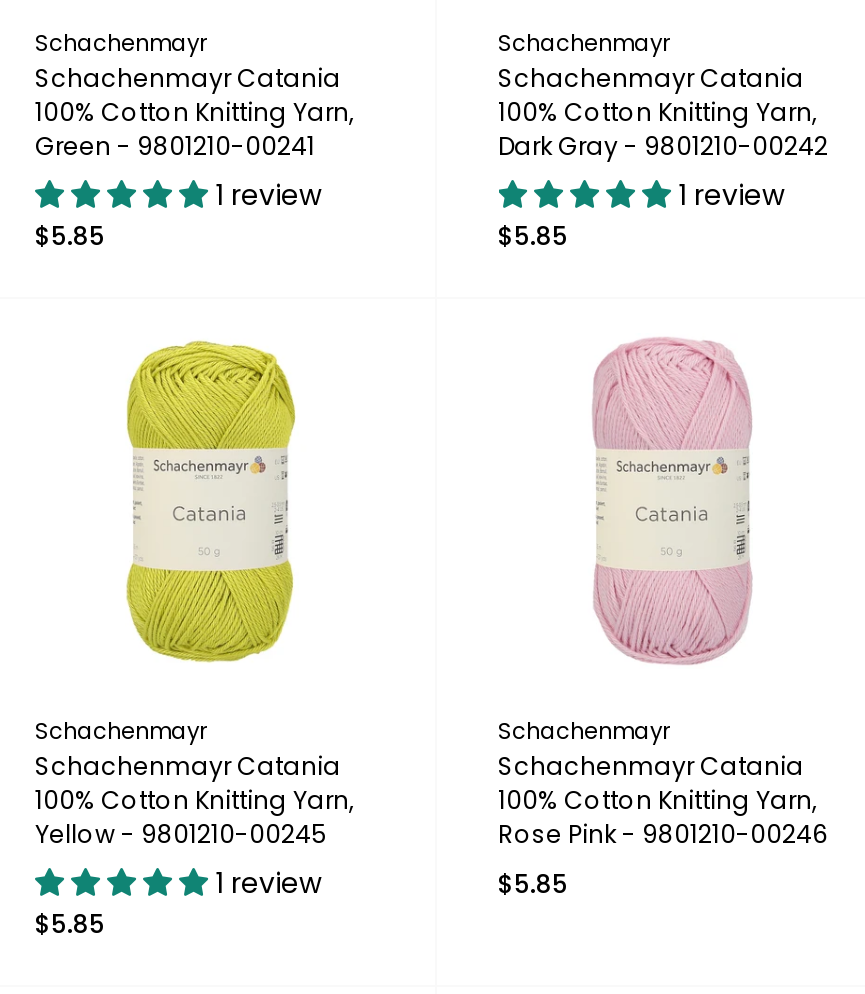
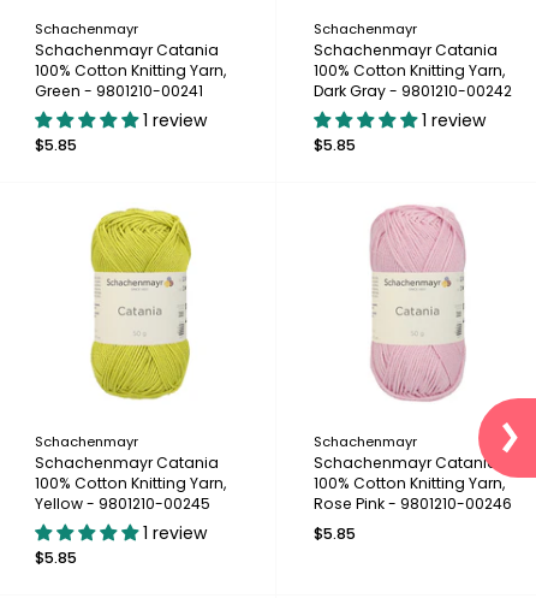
none -> [477,397,532,479] [image]

